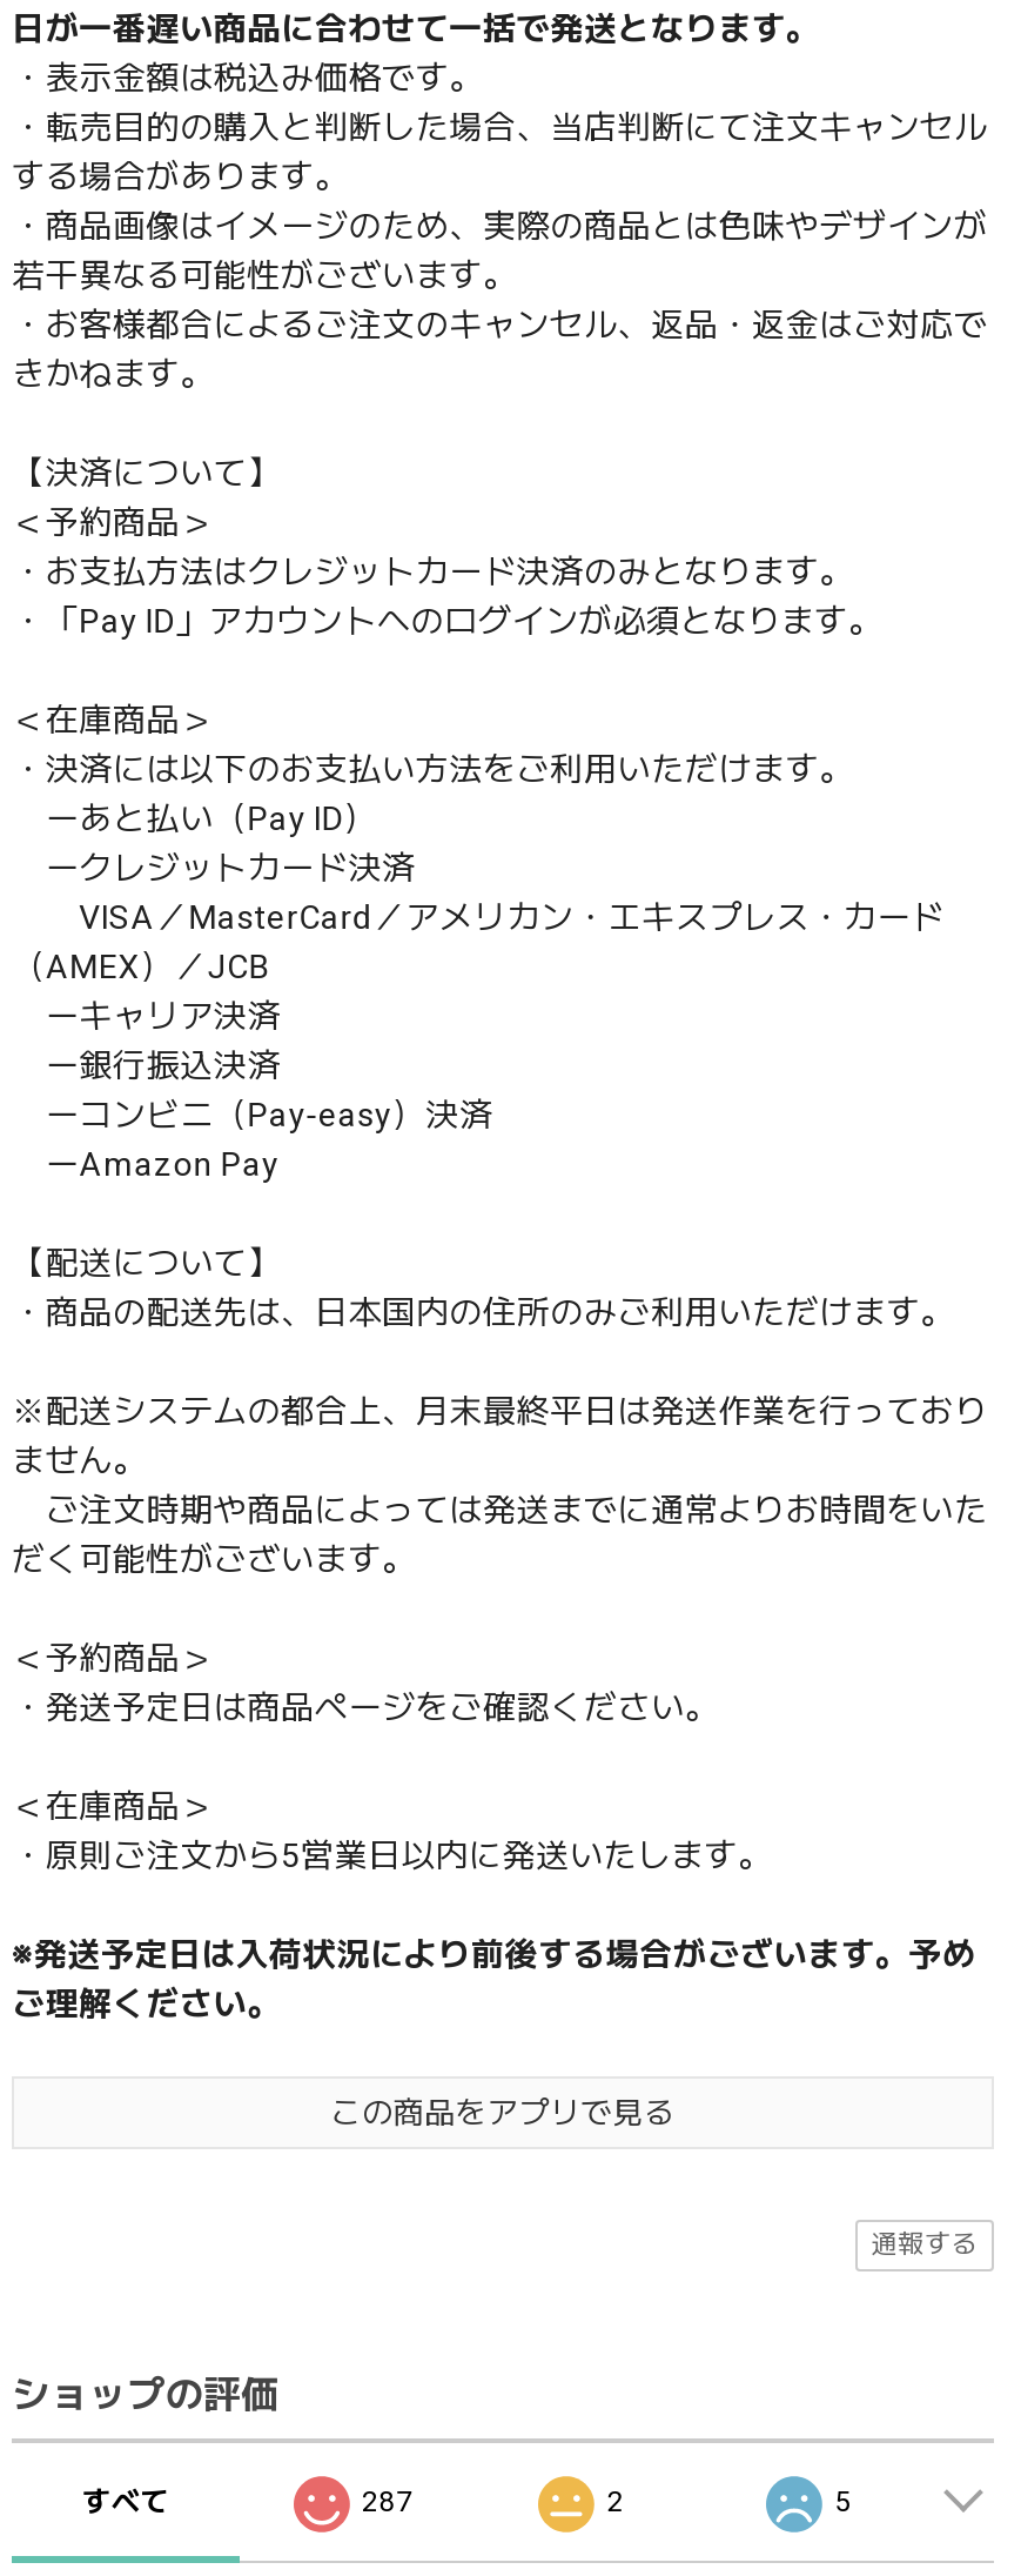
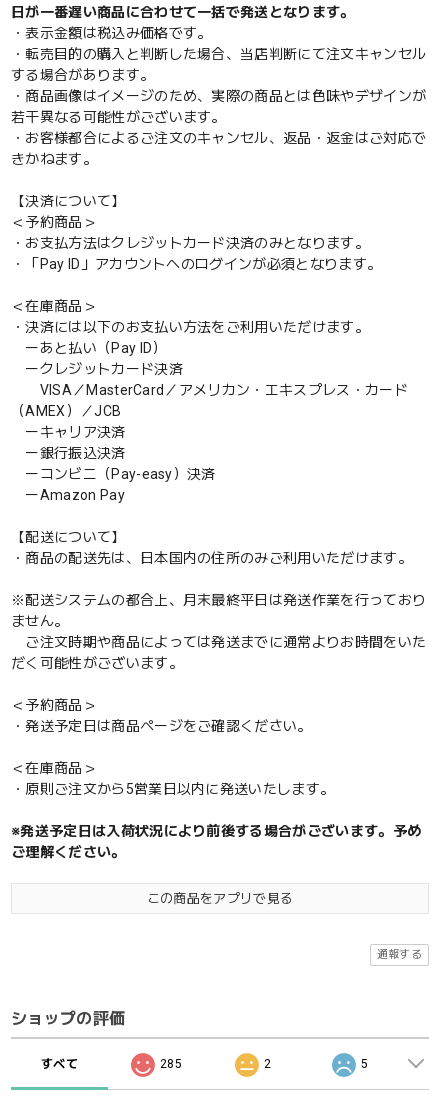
[362,2485,414,2518] 287 -> [160,1057,182,1071] 285

